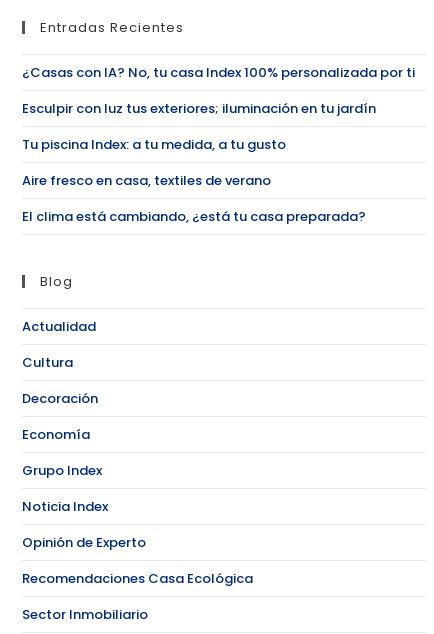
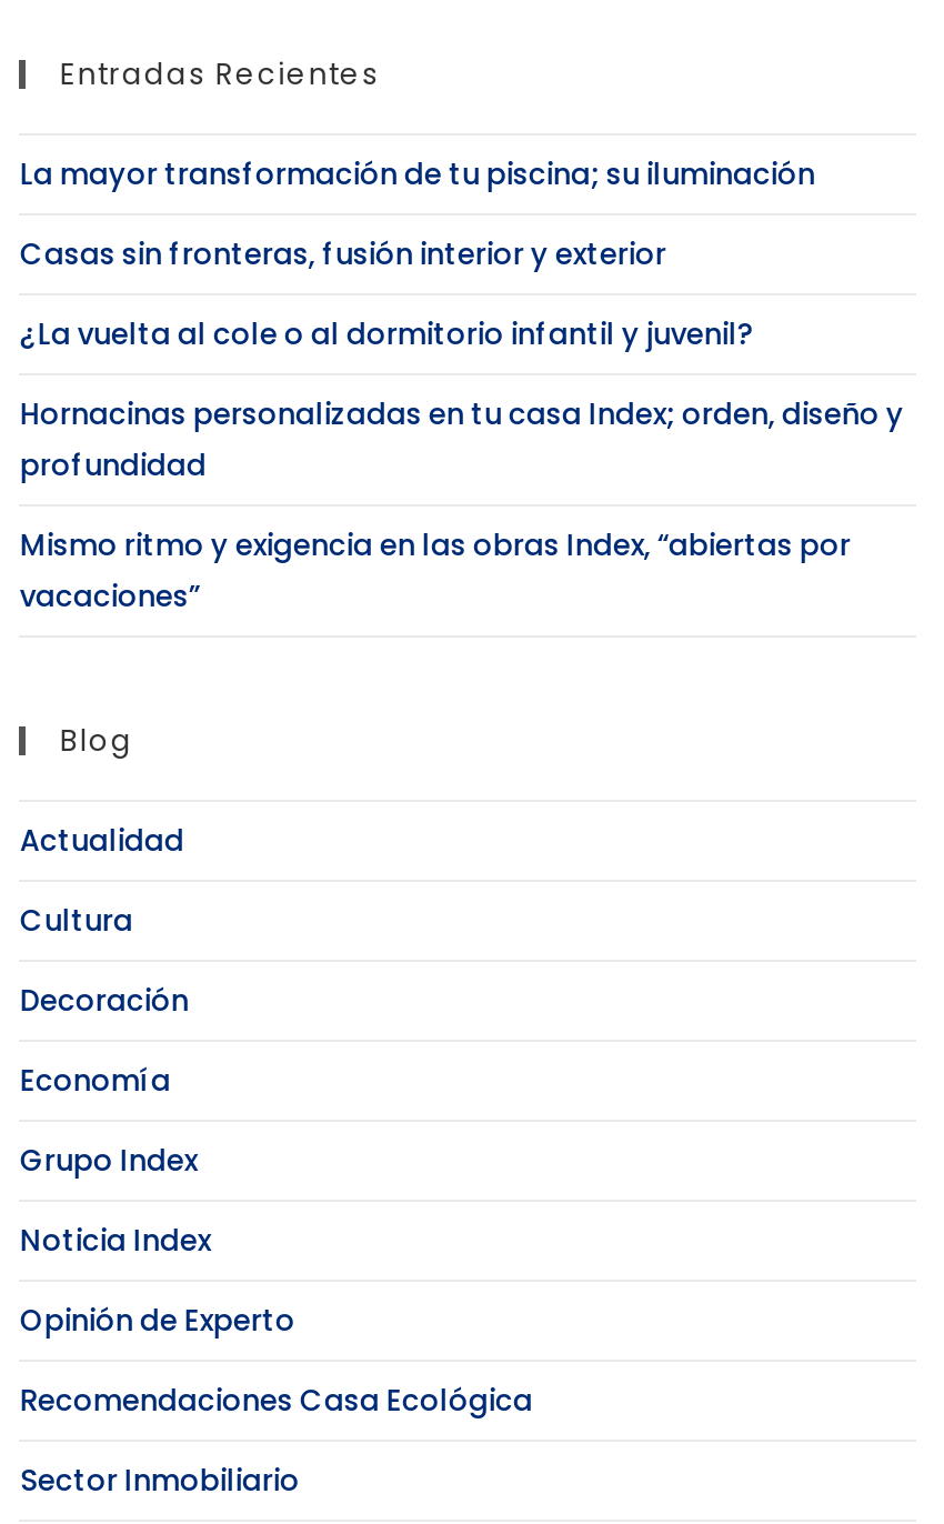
[22,63,415,82] ¿Casas con IA? No, tu casa Index 100% personalizada por ti -> [20,153,815,195] La mayor transformación de tu piscina; su iluminación
[22,99,376,118] Esculpir con luz tus exteriores; iluminación en tu jardín -> [20,233,666,275] Casas sin fronteras, fusión interior y exterior
[22,135,286,154] Tu piscina Index: a tu medida, a tu gusto -> [20,313,755,355] ¿La vuelta al cole o al dormitorio infantil y juvenil?
[22,171,271,190] Aire fresco en casa, textiles de verano -> [20,393,904,486] Hornacinas personalizadas en tu casa Index; orden, diseño y | profundidad
[22,207,366,226] El clima está cambiando, ¿está tu casa preparada? -> [20,524,850,617] Mismo ritmo y exigencia en las obras Index, “abiertas por | vacaciones”

